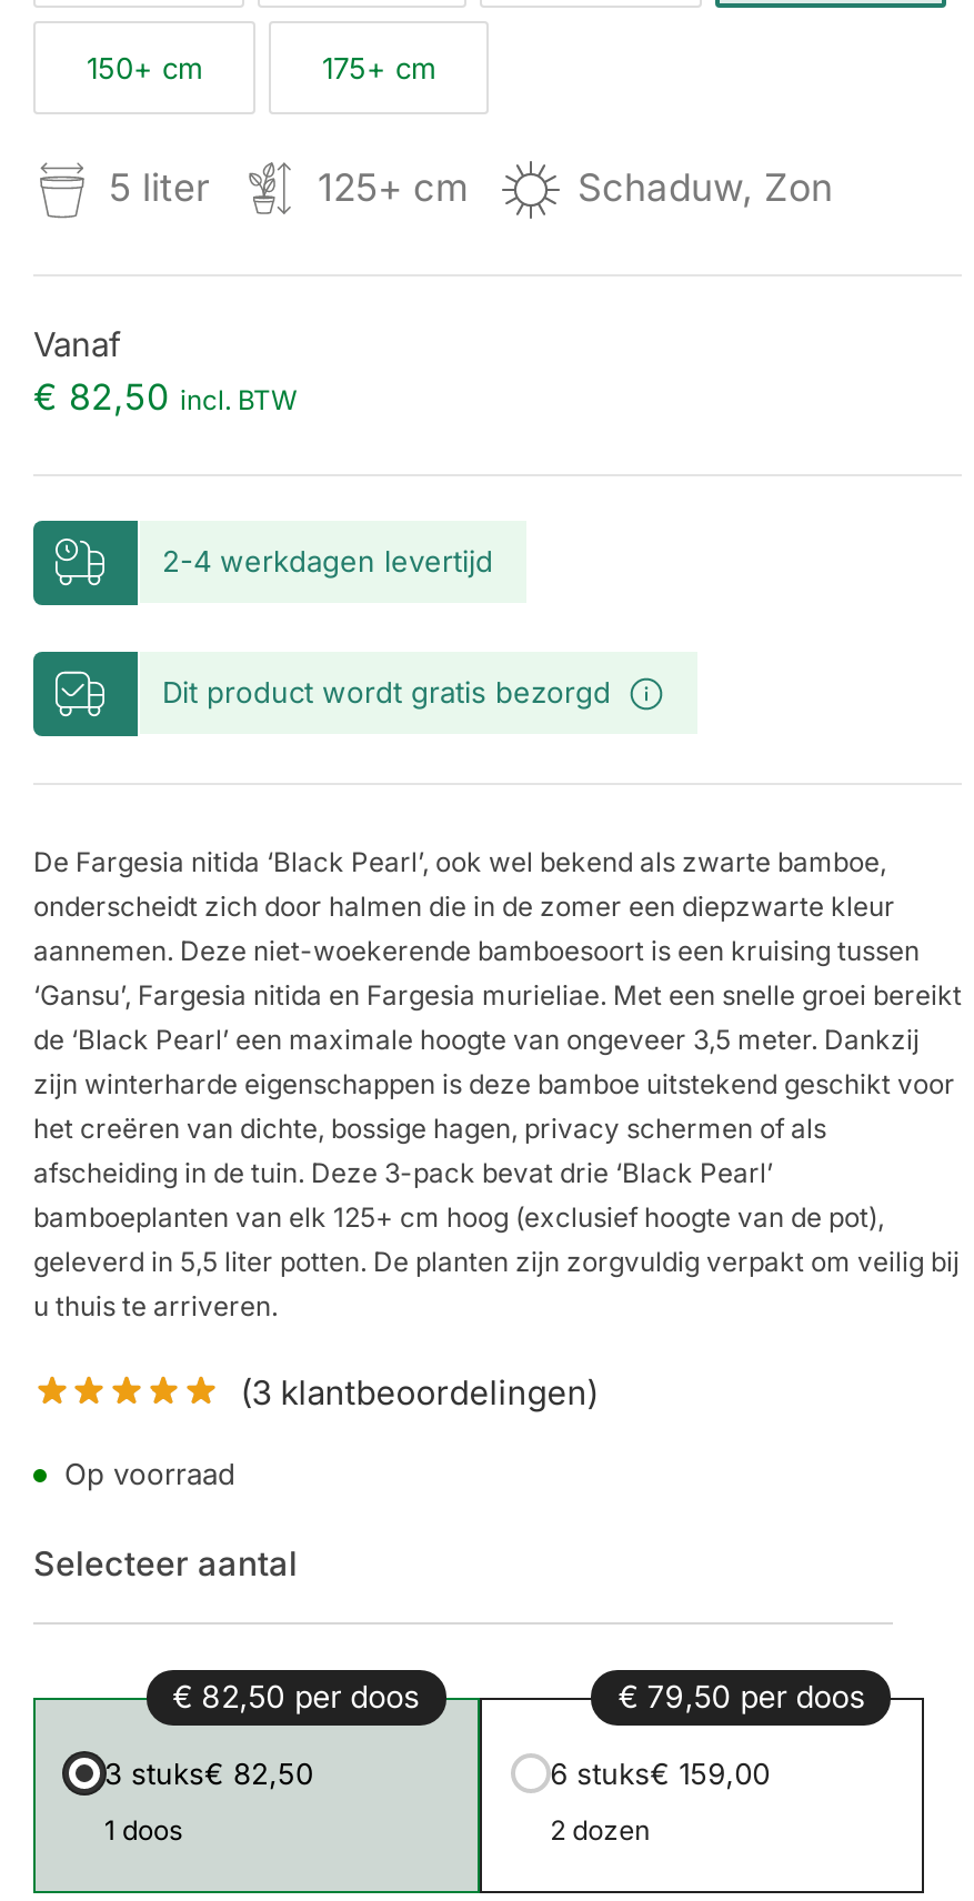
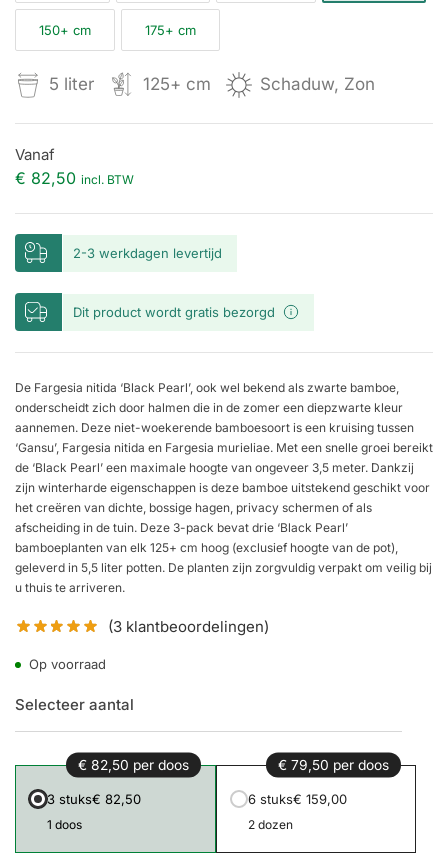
[162,544,493,579] 2-4 werkdagen levertijd -> [73,245,222,261] 2-3 werkdagen levertijd

